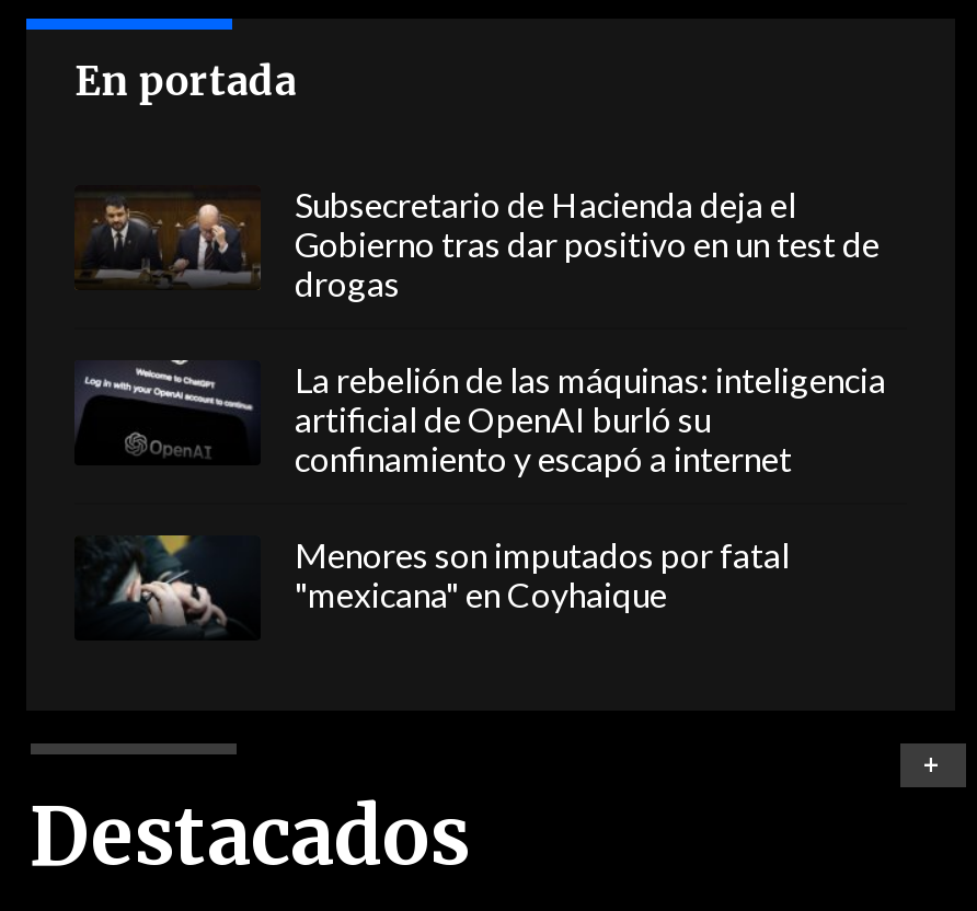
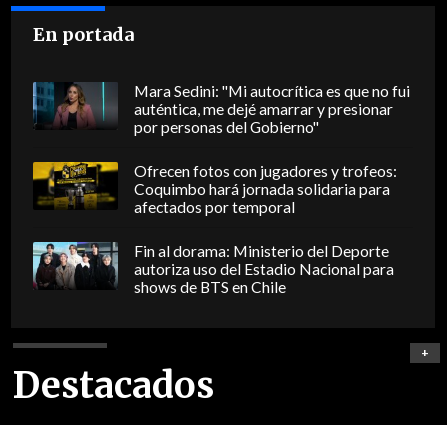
[74,185,880,304] [image] | Subsecretario de Hacienda deja el | Gobierno tras dar positivo en un test de | drogas -> [32,81,409,136] [image] | Mara Sedini: "Mi autocrítica es que no fui | auténtica, me dejé amarrar y presionar | por personas del Gobierno"
[74,358,886,479] [image] | La rebelión de las máquinas: inteligencia | artificial de OpenAI burló su | confinamiento y escapó a internet -> [32,161,396,216] [image] | Ofrecen fotos con jugadores y trofeos: | Coquimbo hará jornada solidaria para | afectados por temporal
[74,533,790,627] [image] | Menores son imputados por fatal | "mexicana" en Coyhaique -> [32,241,393,296] [image] | Fin al dorama: Ministerio del Deporte | autoriza uso del Estadio Nacional para | shows de BTS en Chile

